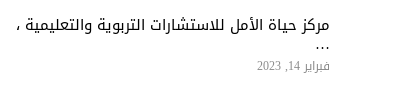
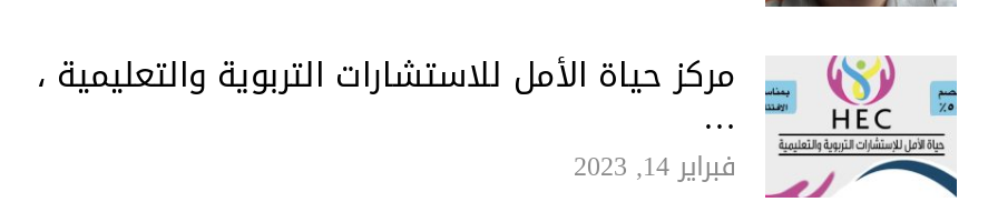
none -> [763,53,959,200] [image]

